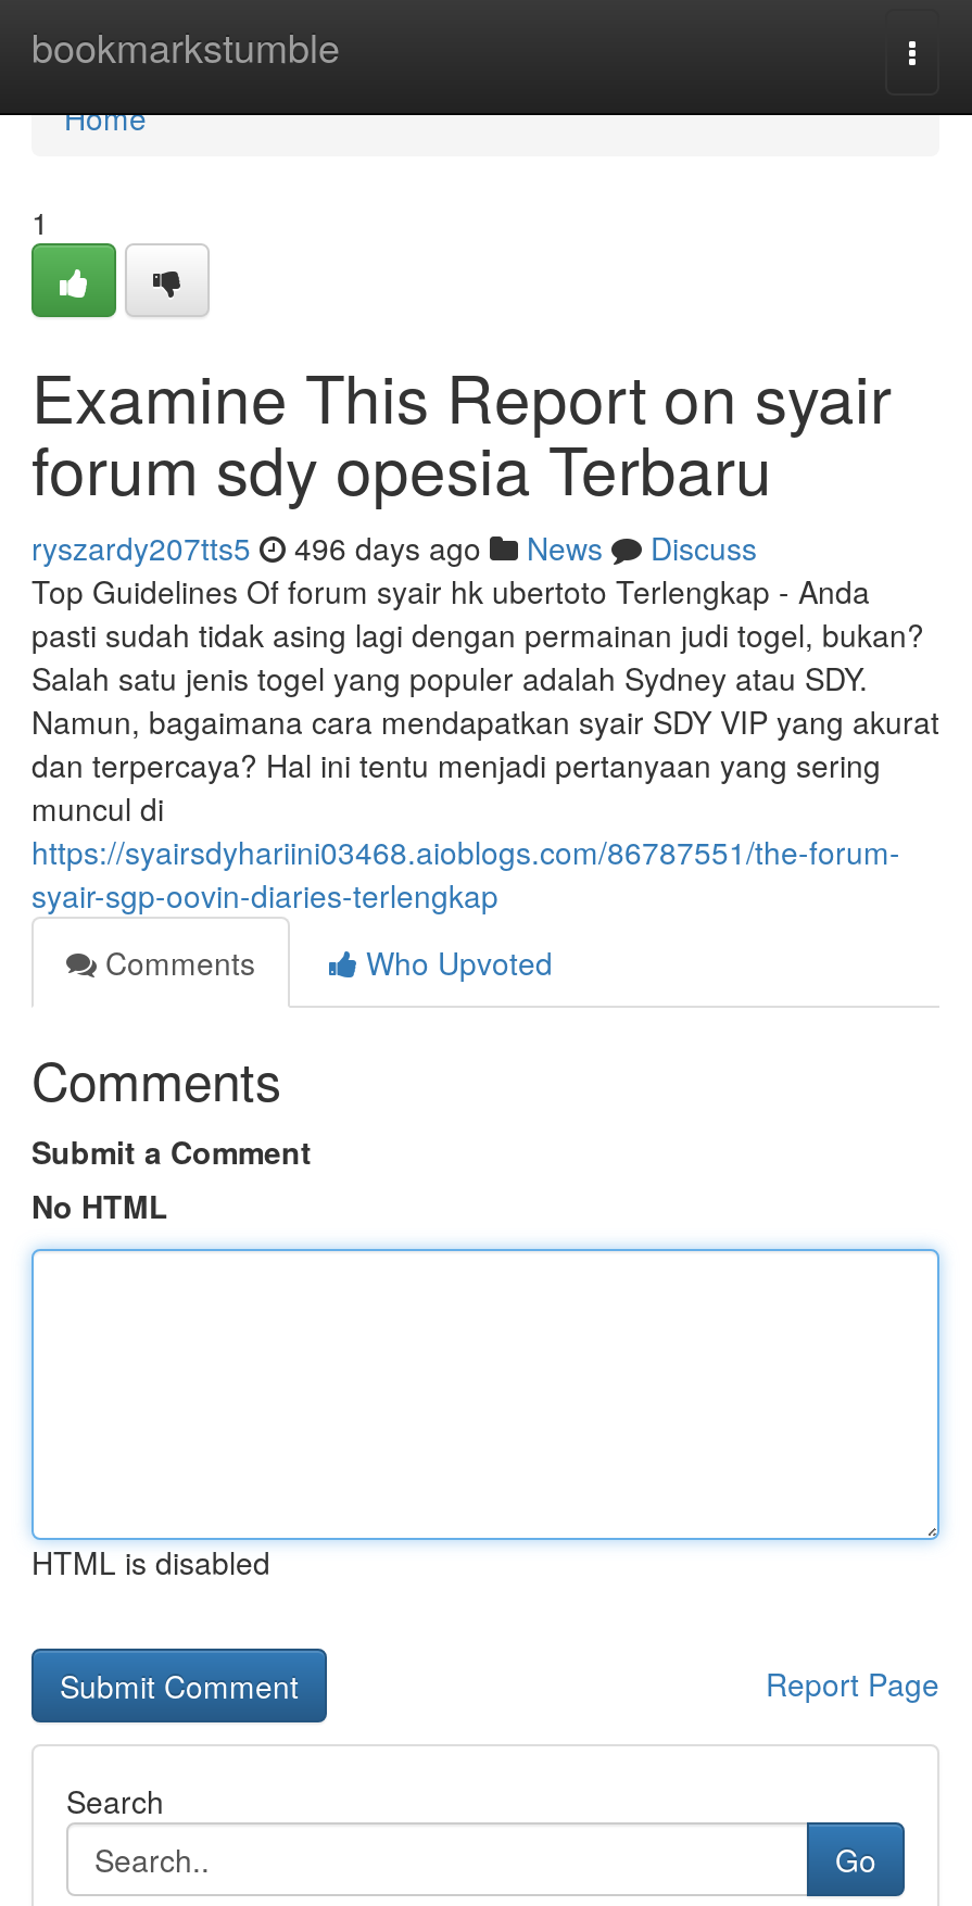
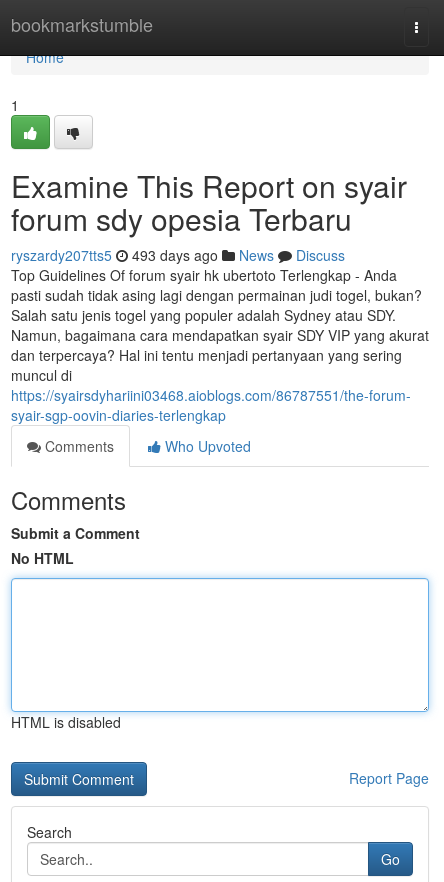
[31,526,757,569] ryszardy207tts5 496 days ago News Discuss -> [11,245,345,265] ryszardy207tts5 493 days ago News Discuss

